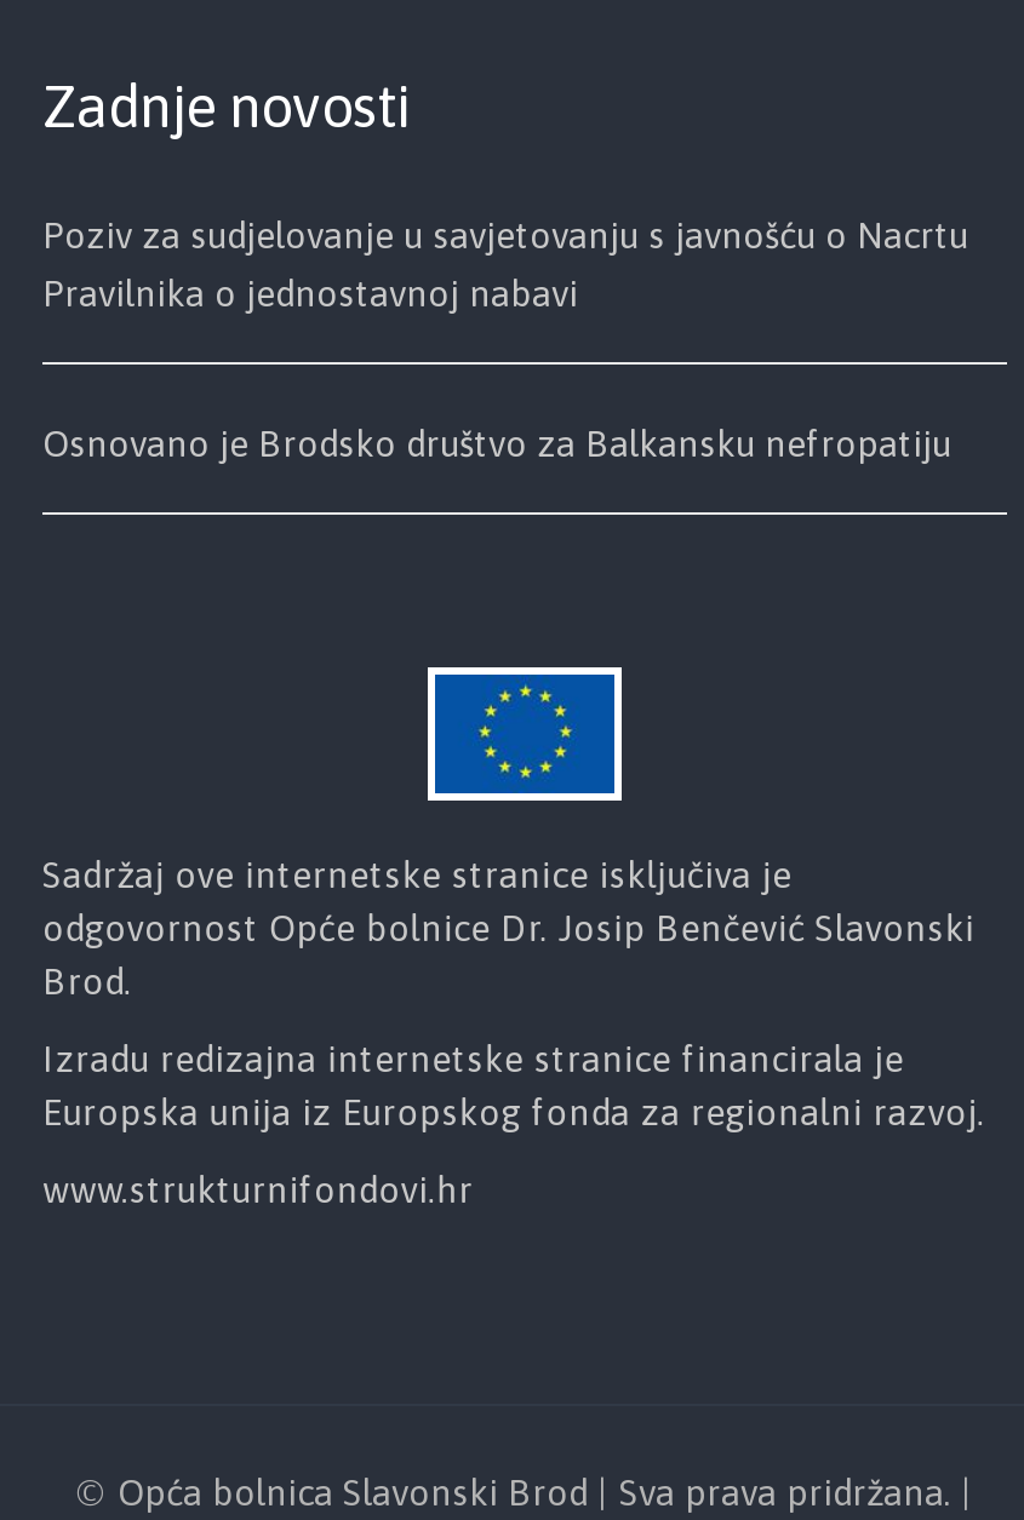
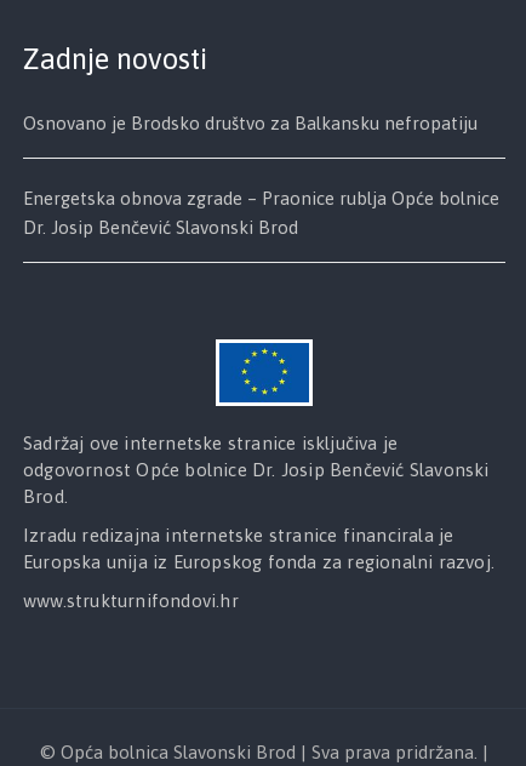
[42,214,968,313] Poziv za sudjelovanje u savjetovanju s javnošću o Nacrtu | Pravilnika o jednostavnoj nabavi -> none
moved [42,422,951,464] -> [23,113,478,133]: Osnovano je Brodsko društvo za Balkansku nefropatiju
none -> [23,188,499,237] Energetska obnova zgrade – Praonice rublja Opće bolnice | Dr. Josip Benčević Slavonski Brod

